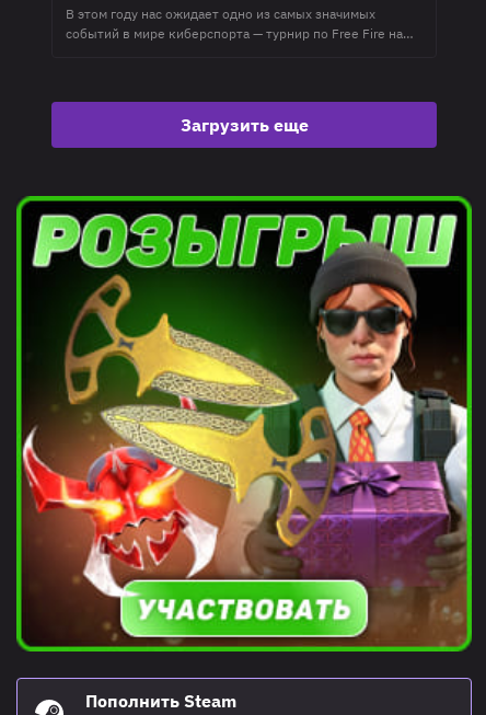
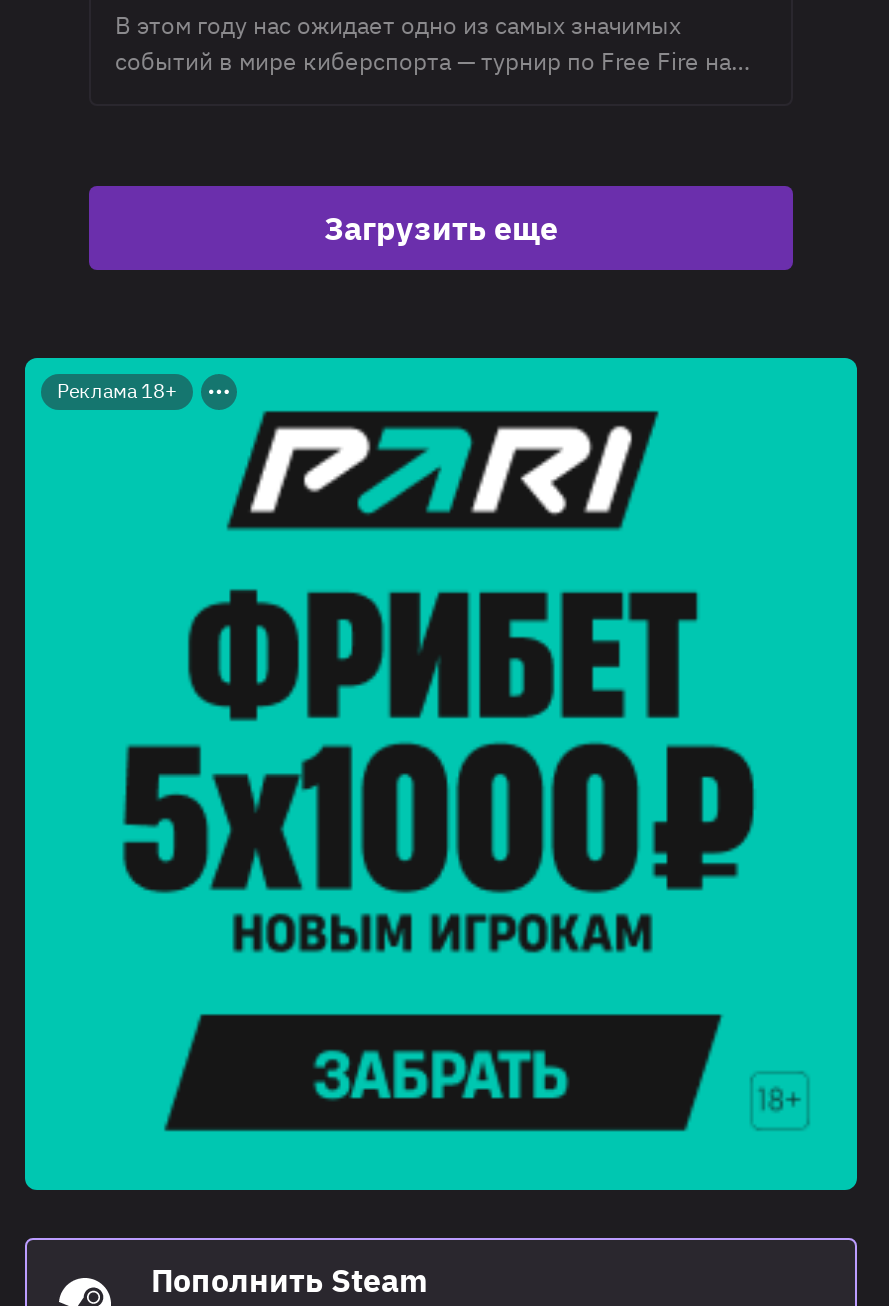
none -> [57,378,177,404] Реклама 18+
[15,195,473,653] [image] -> [23,356,859,1192] [image]

